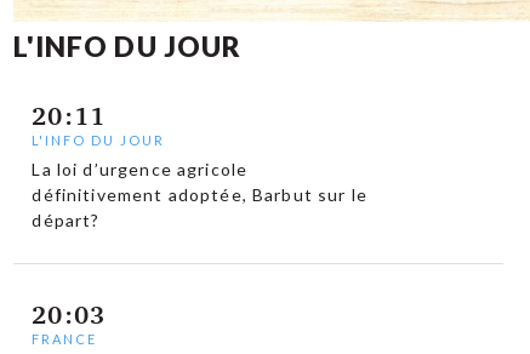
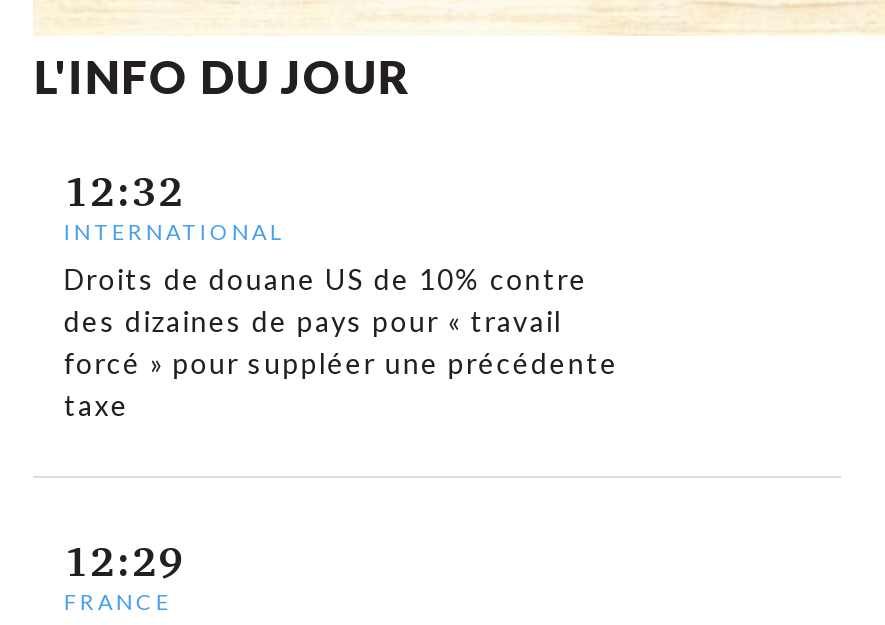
[32,99,165,148] 20:11 | L'INFO DU JOUR -> [64,164,286,244] 12:32 | INTERNATIONAL
[32,159,367,230] La loi d’urgence agricole | définitivement adoptée, Barbut sur le | départ? -> [64,262,619,422] Droits de douane US de 10% contre | des dizaines de pays pour « travail | forcé » pour suppléer une précédente | taxe
[32,299,105,330] 20:03 -> [64,535,184,587] 12:29

